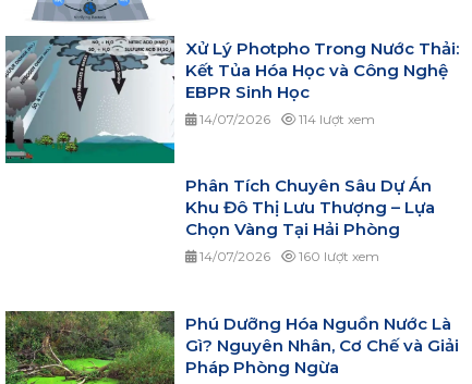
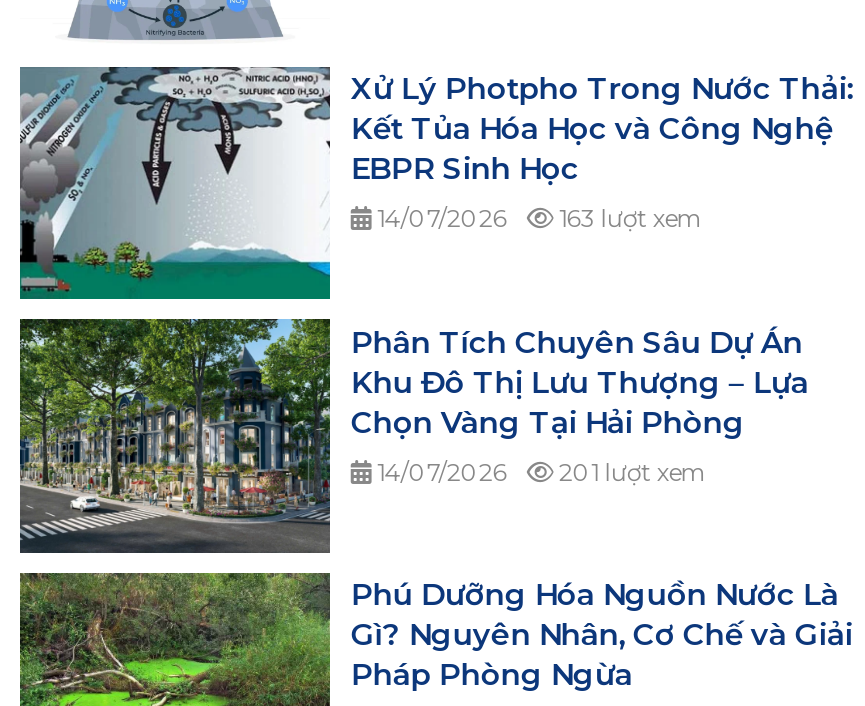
[197,111,375,127] 14/07/2026 114 lượt xem -> [371,203,703,233] 14/07/2026 163 lượt xem
none -> [18,316,332,556] [image]
[197,248,380,264] 14/07/2026 160 lượt xem -> [371,456,707,486] 14/07/2026 201 lượt xem

